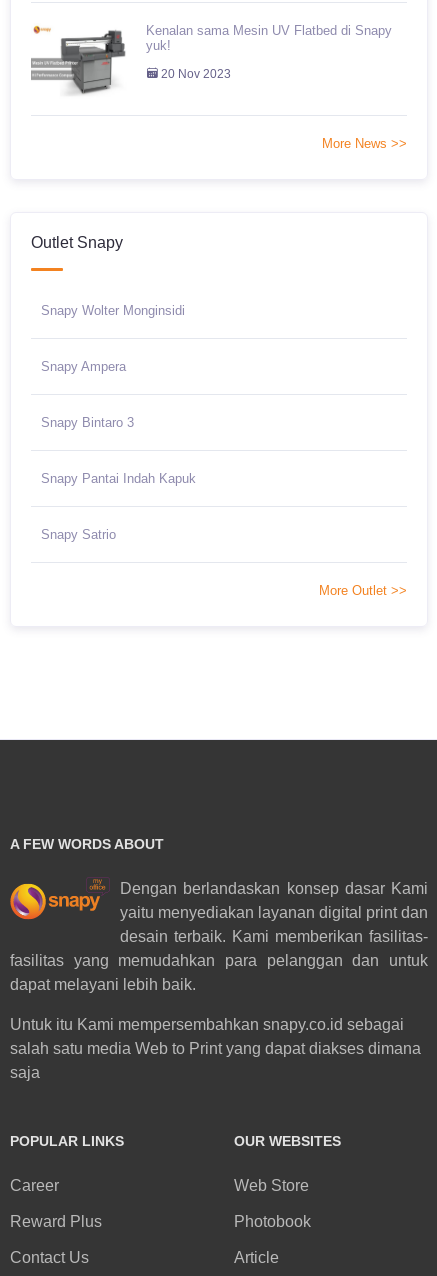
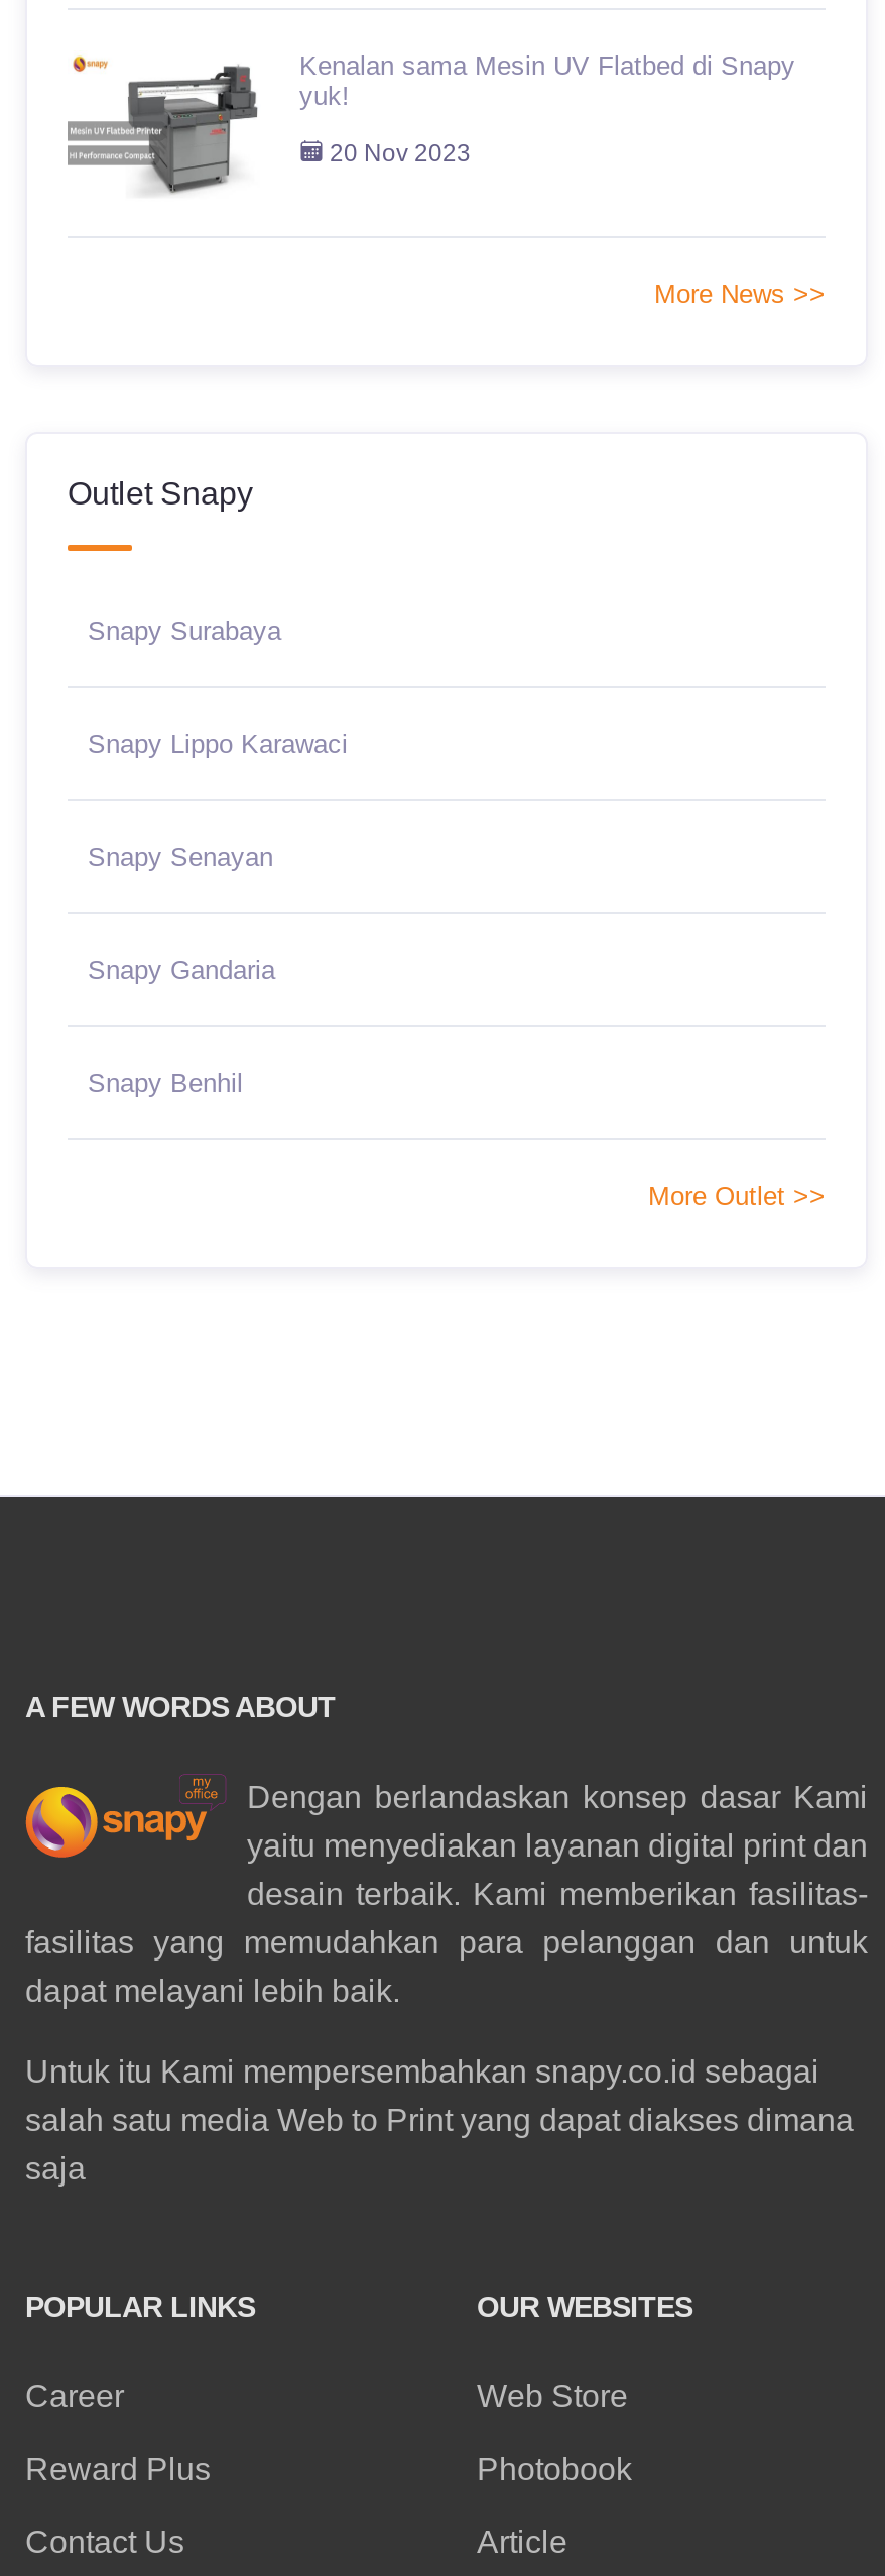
[41,303,185,318] Snapy Wolter Monginsidi -> [88,616,281,646] Snapy Surabaya
[41,359,126,374] Snapy Ampera -> [88,729,348,759] Snapy Lippo Karawaci
[41,415,134,430] Snapy Bintaro 3 -> [88,842,273,872] Snapy Senayan
[41,471,196,486] Snapy Pantai Indah Kapuk -> [88,955,275,985] Snapy Gandaria
[41,527,116,542] Snapy Satrio -> [88,1068,243,1098] Snapy Benhil

